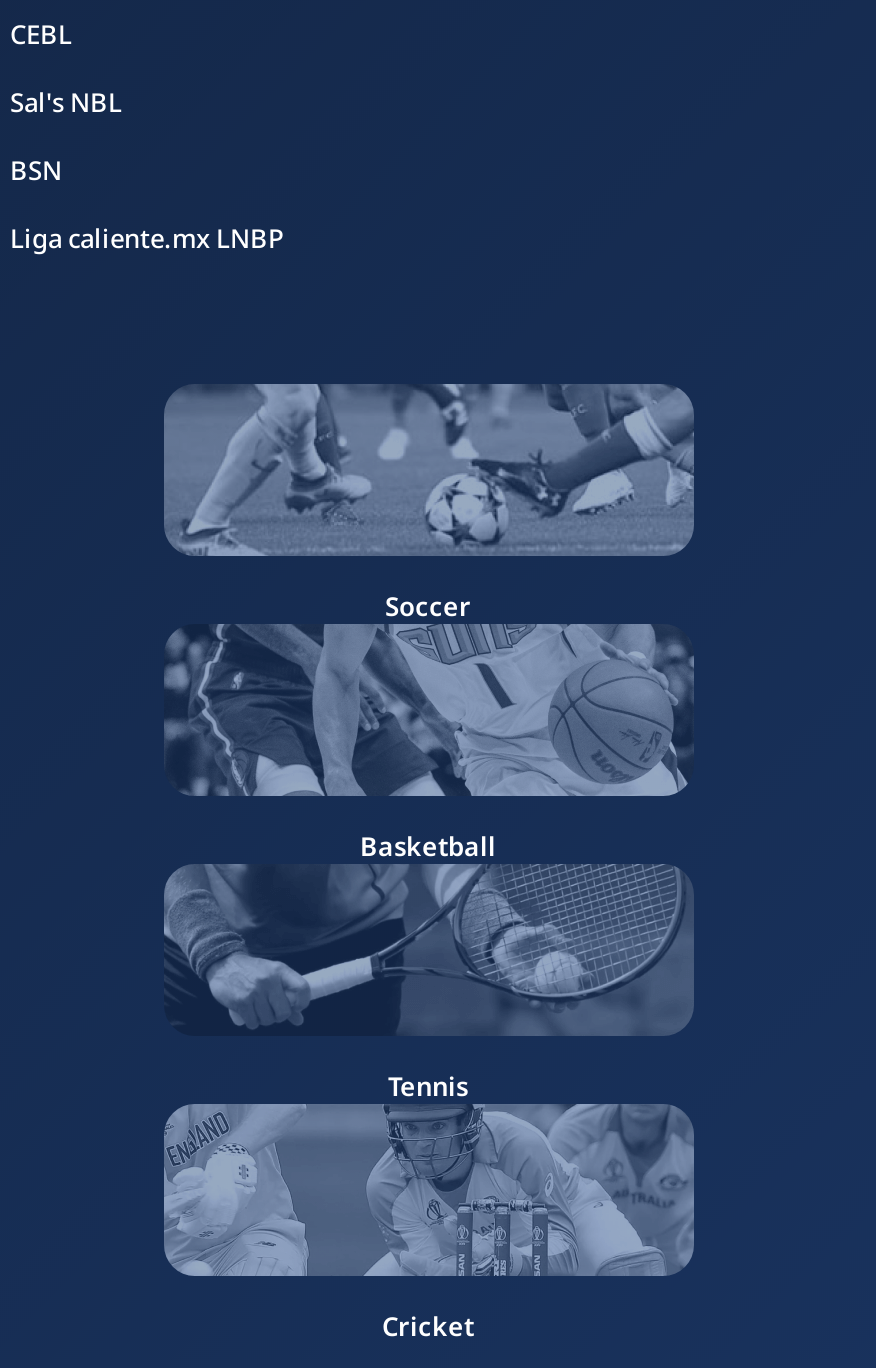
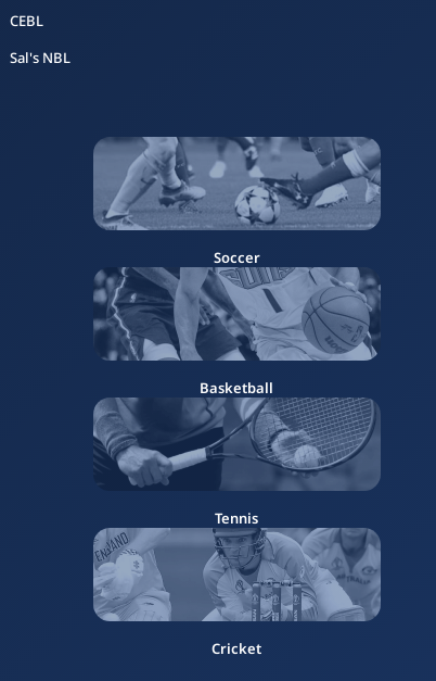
[10,152,284,256] BSN | Liga caliente.mx LNBP -> none

